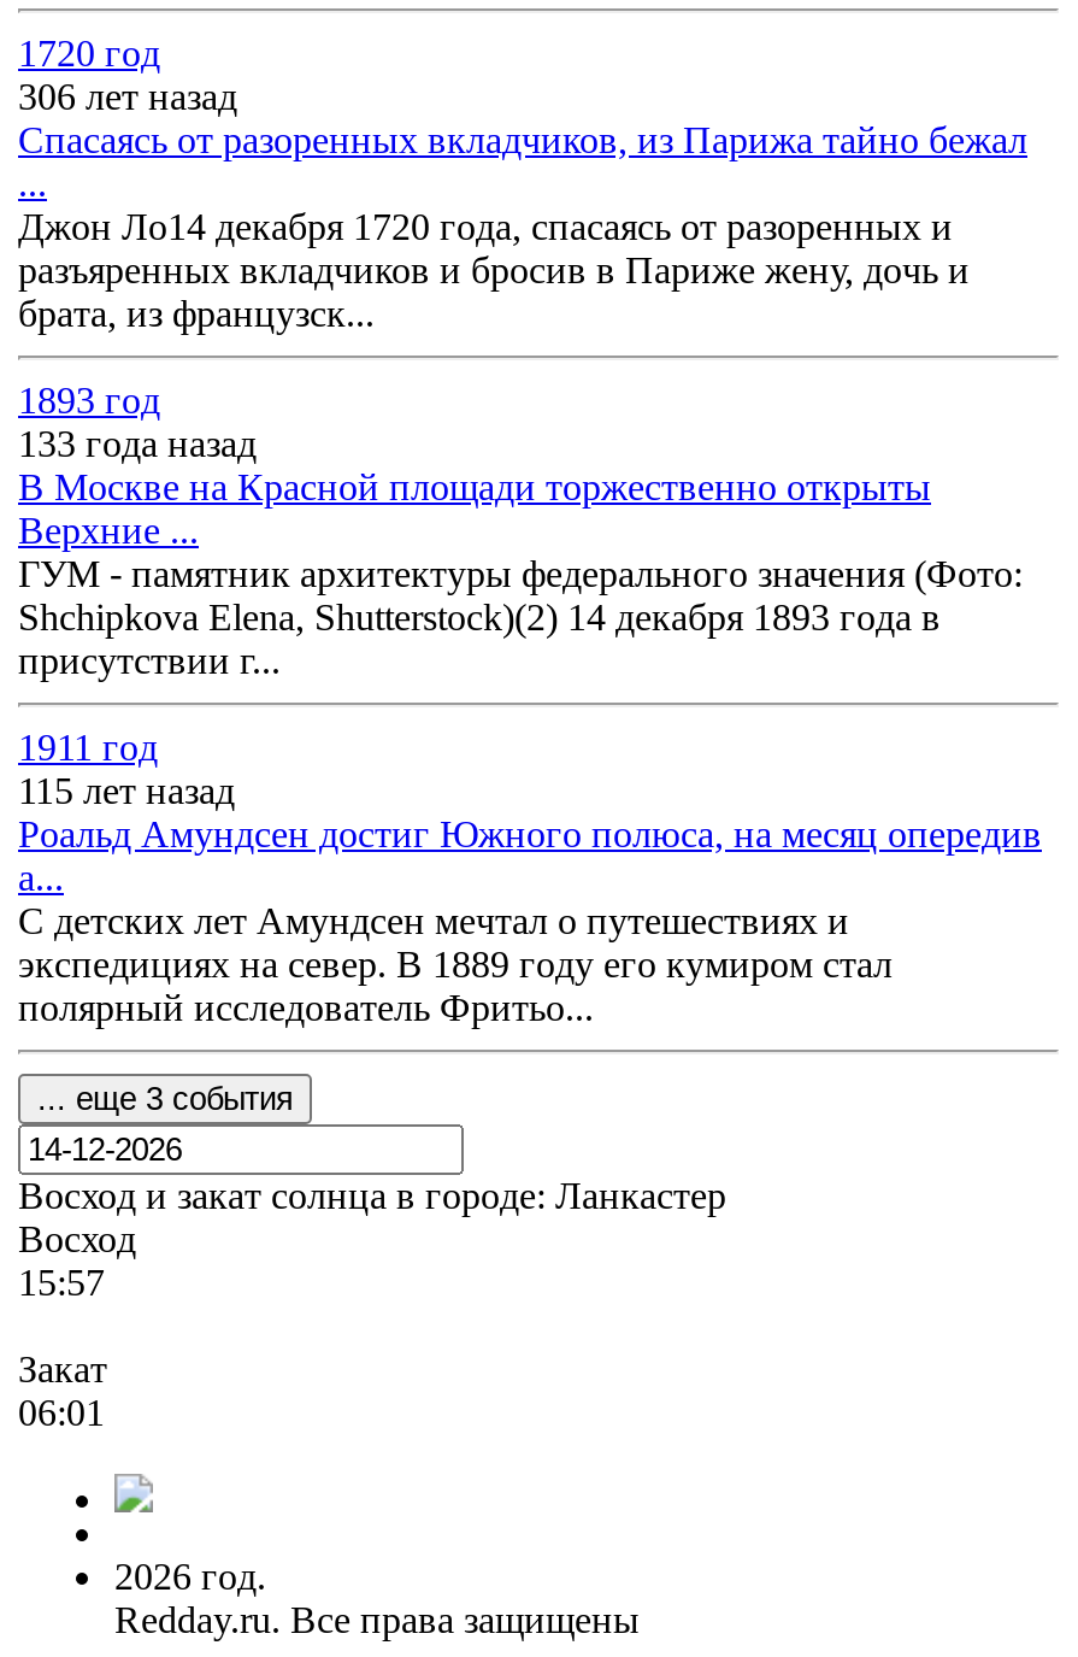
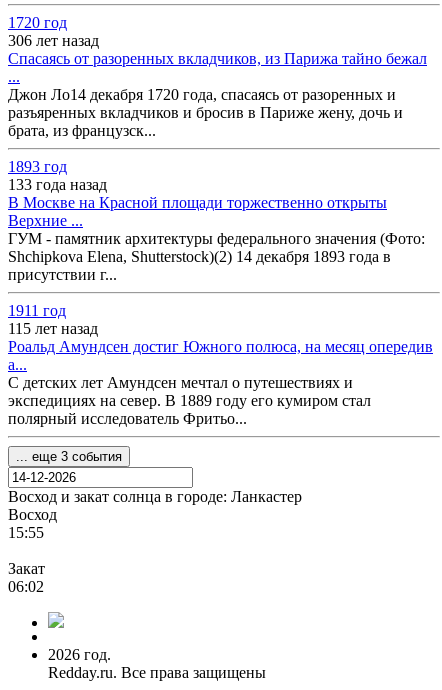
[18,1262,105,1303] 15:57 -> [8,524,44,541] 15:55
[18,1392,105,1433] 06:01 -> [8,578,44,595] 06:02

